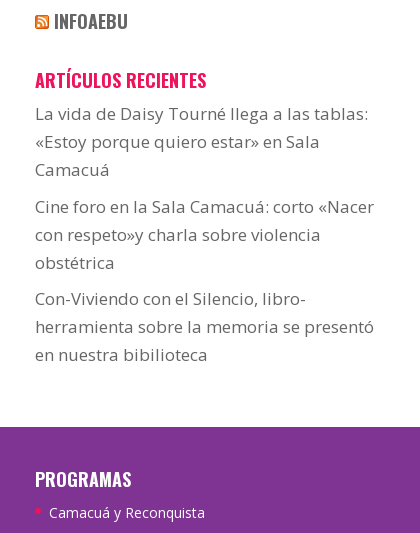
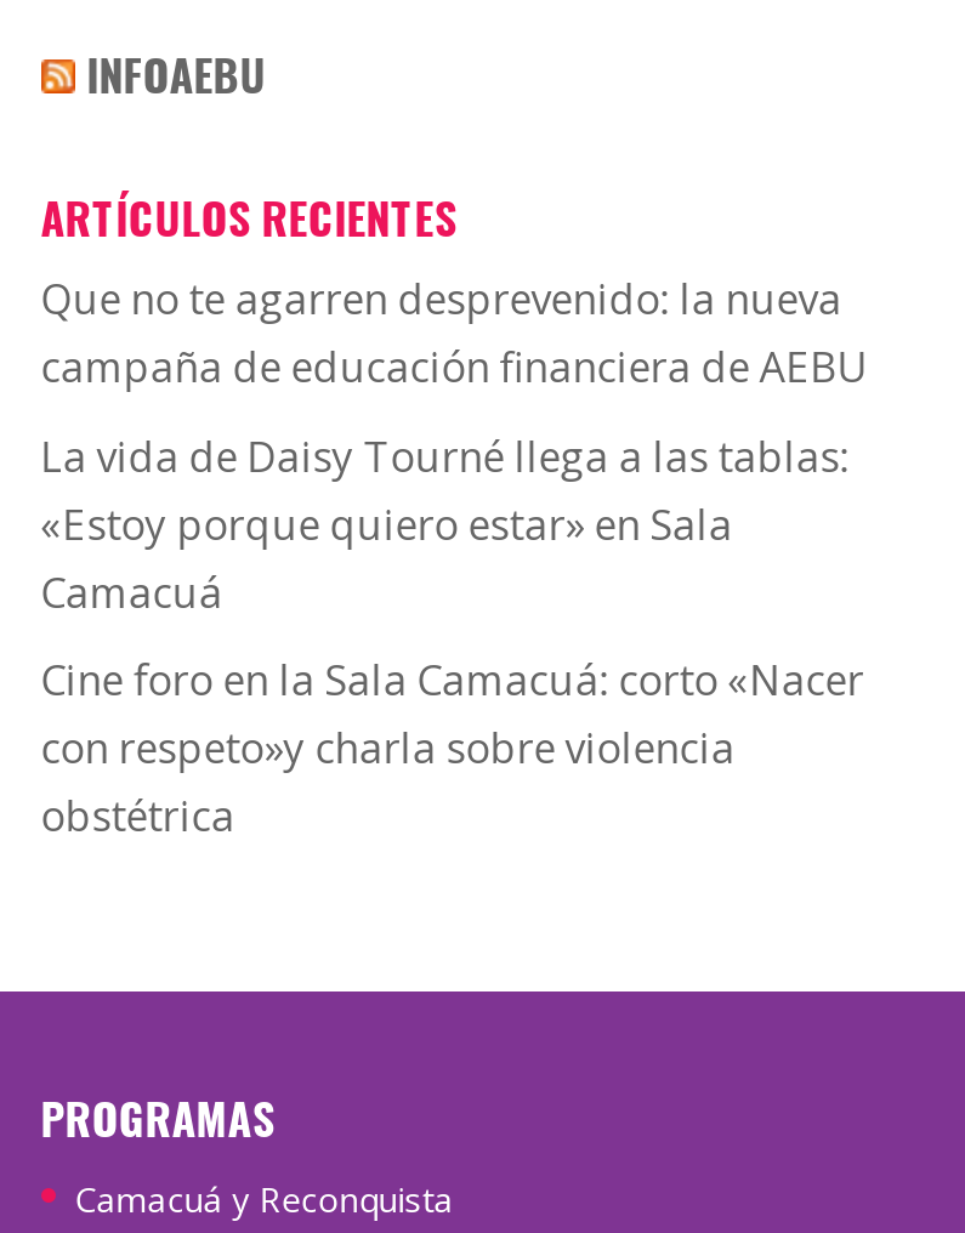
none -> [41,271,869,395] Que no te agarren desprevenido: la nueva | campaña de educación financiera de AEBU
moved [35,102,374,274] -> [41,428,864,844]: La vida de Daisy Tourné llega a las tablas: | «Estoy porque quiero estar» en Sala | Camacuá | Cine foro en la Sala Camacuá: corto «Nacer | con respeto»y charla sobre violencia | obstétrica
[35,287,374,366] Con-Viviendo con el Silencio, libro- | herramienta sobre la memoria se presentó | en nuestra bibilioteca -> none

